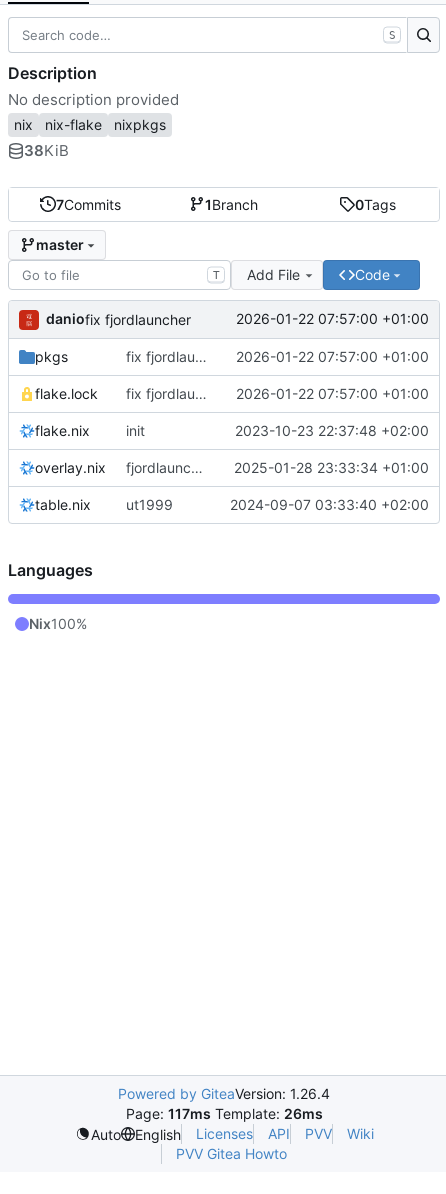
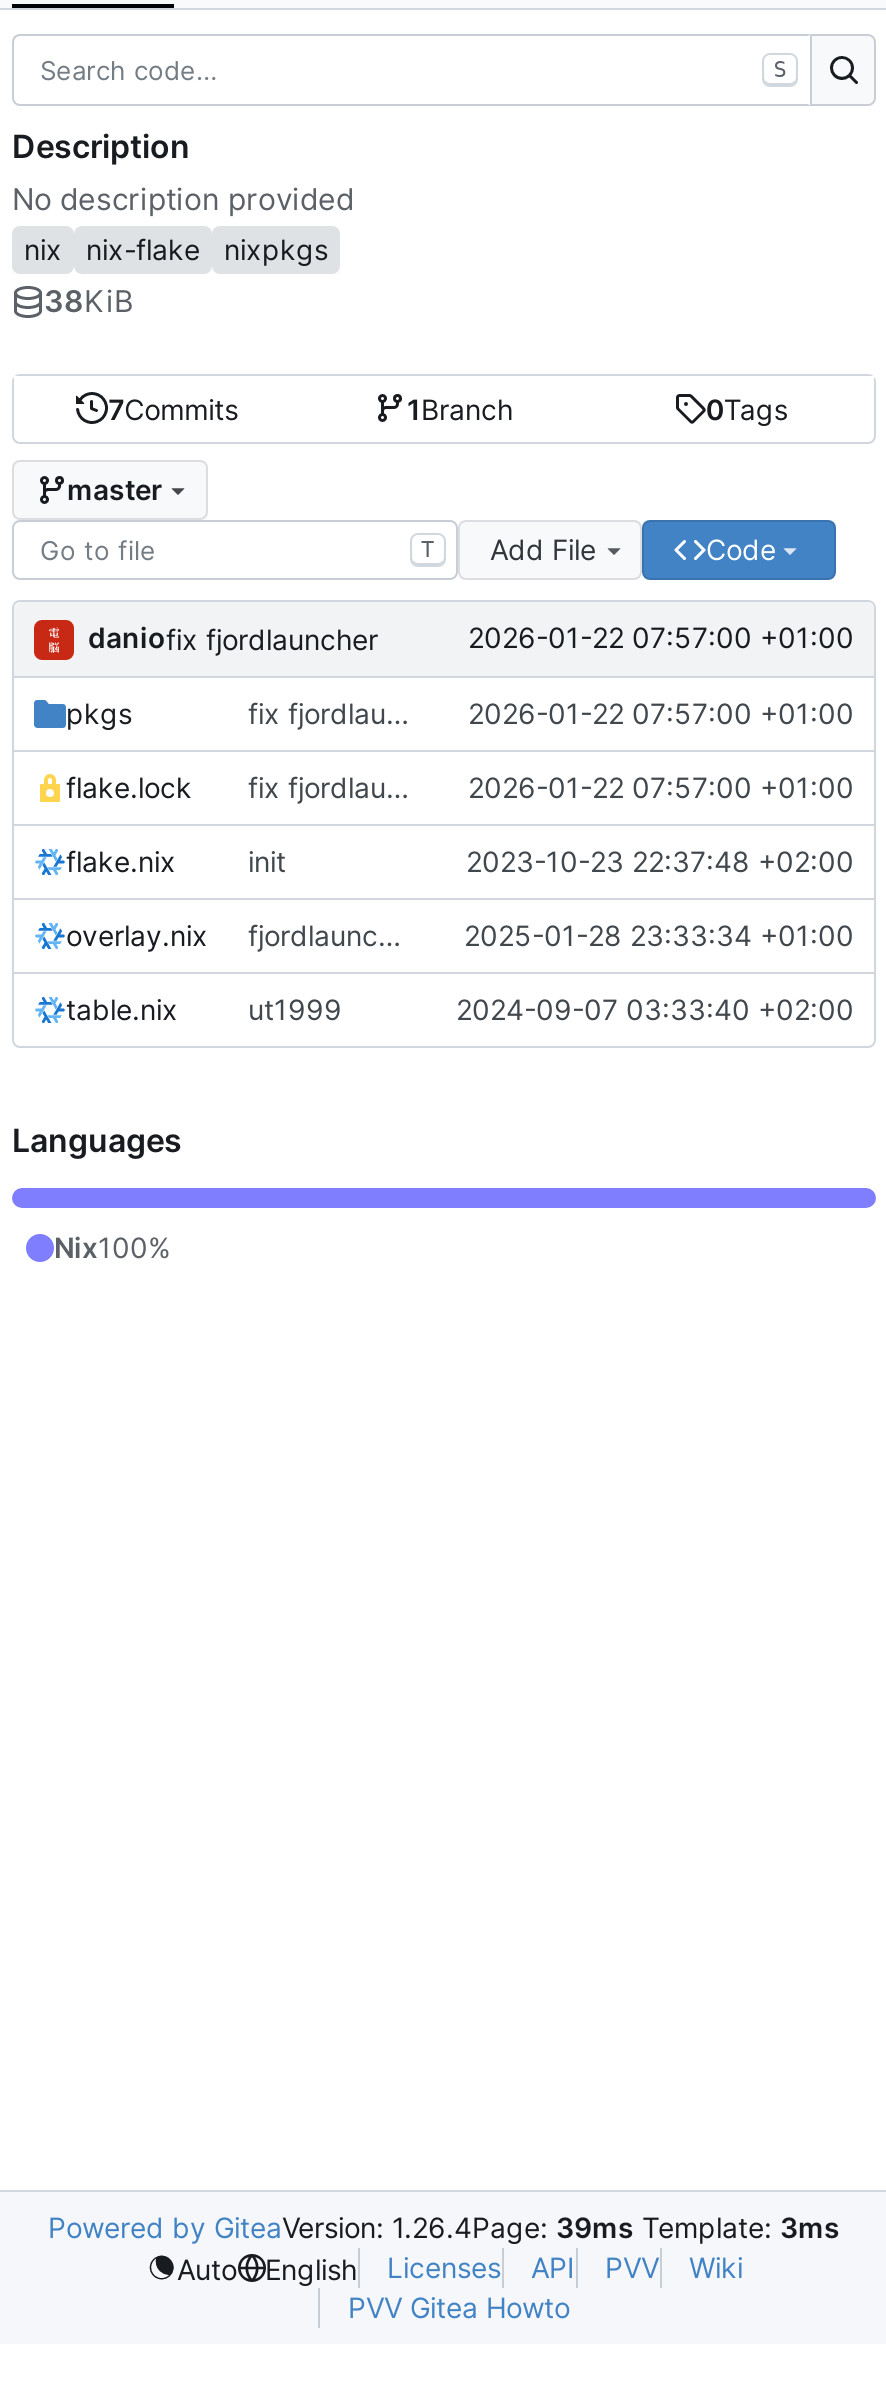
[118,1085,330,1122] Powered by GiteaVersion: 1.26.4 | Page: 117ms Template: 26ms -> [48,2210,840,2244] Powered by GiteaVersion: 1.26.4Page: 39ms Template: 3ms

